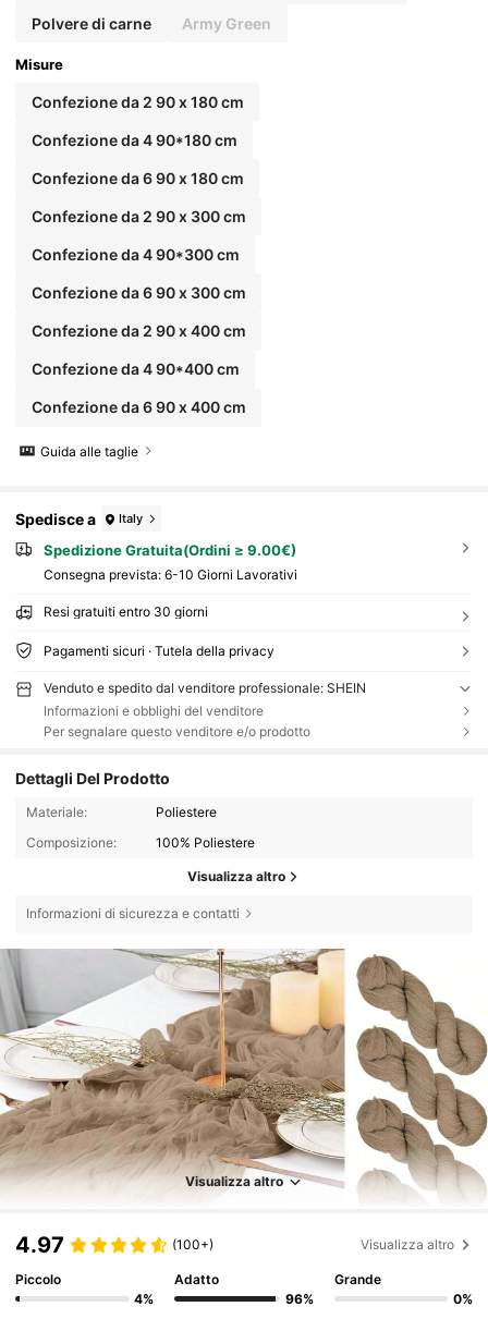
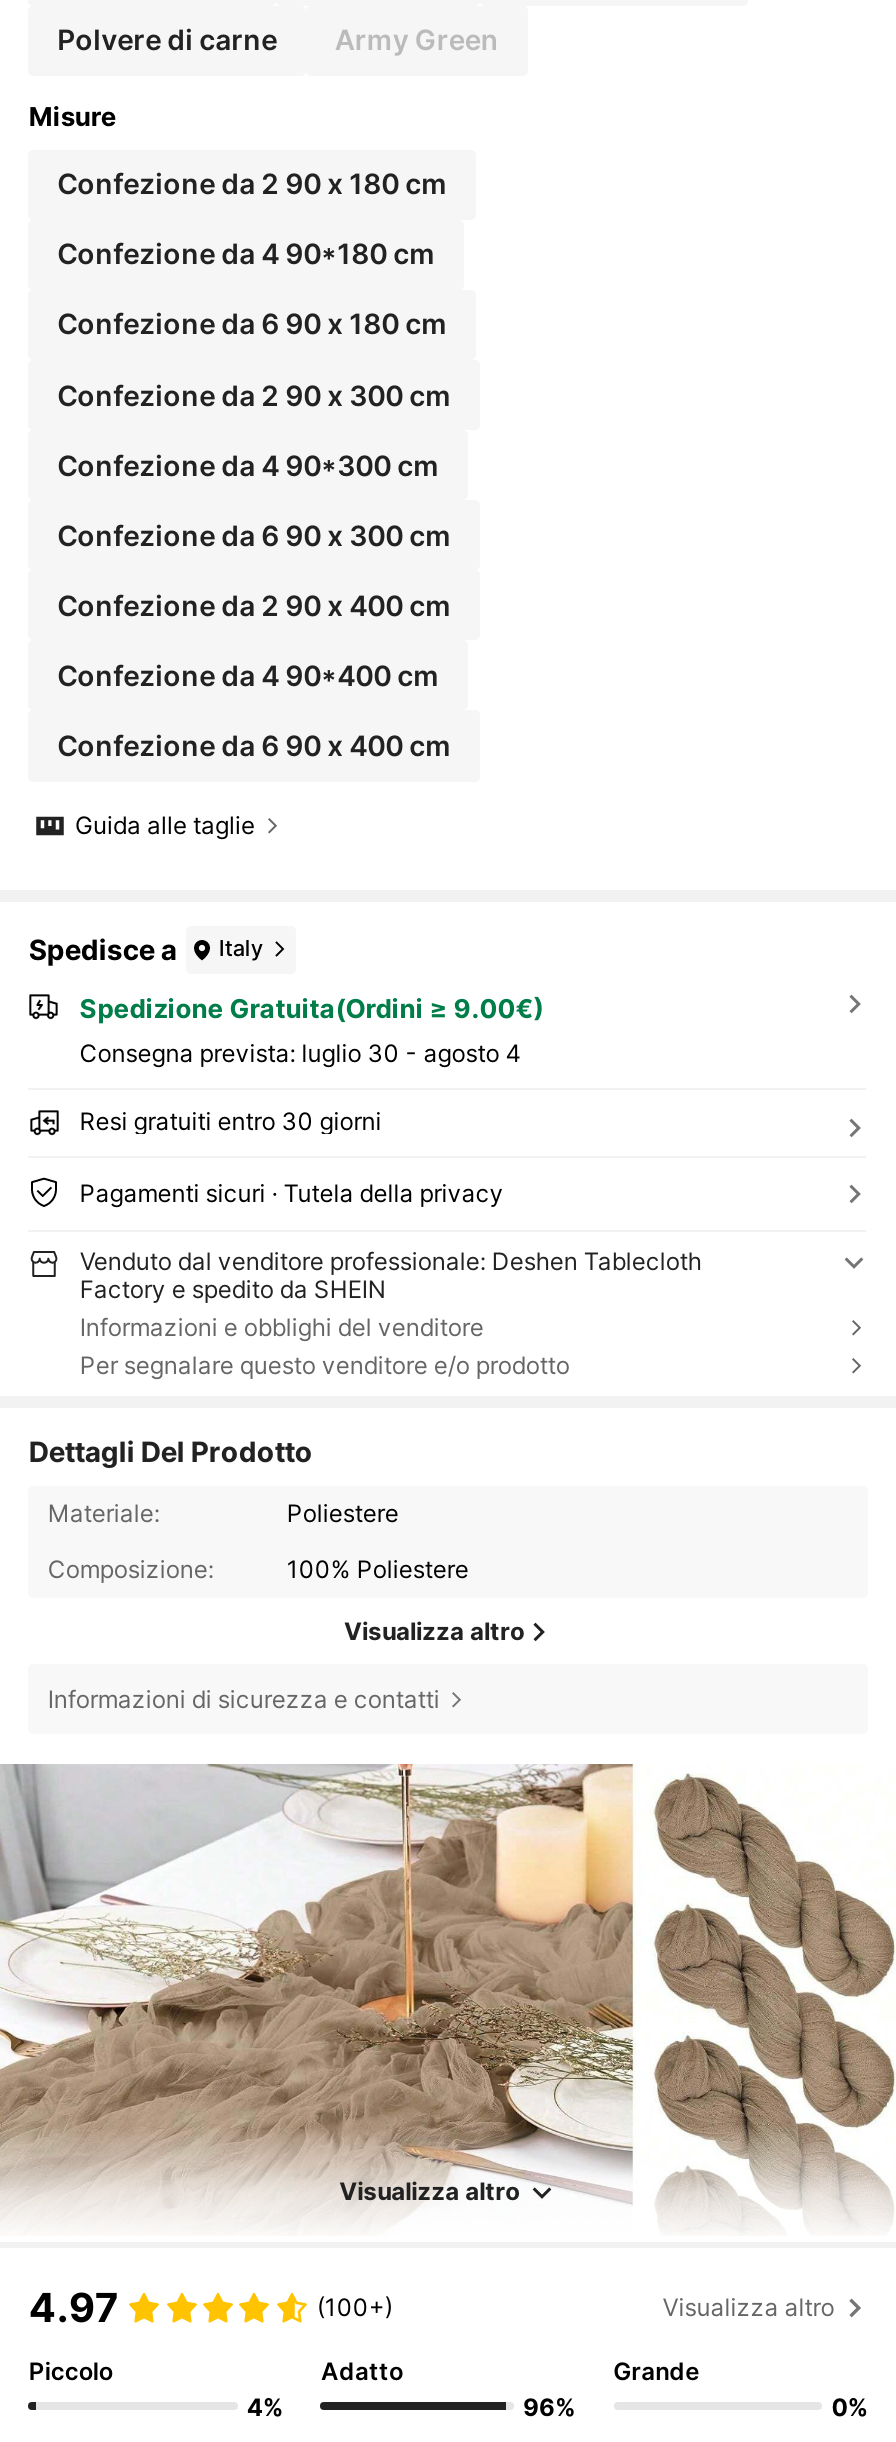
[43,566,297,582] Consegna prevista: 6-10 Giorni Lavorativi -> [79,1038,521,1068] Consegna prevista: luglio 30 - agosto 4
[43,680,366,696] Venduto e spedito dal venditore professionale: SHEIN -> [80,1246,702,1304] Venduto dal venditore professionale: Deshen Tablecloth | Factory e spedito da SHEIN

